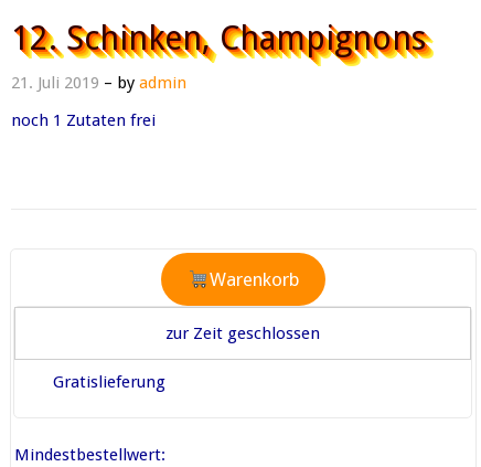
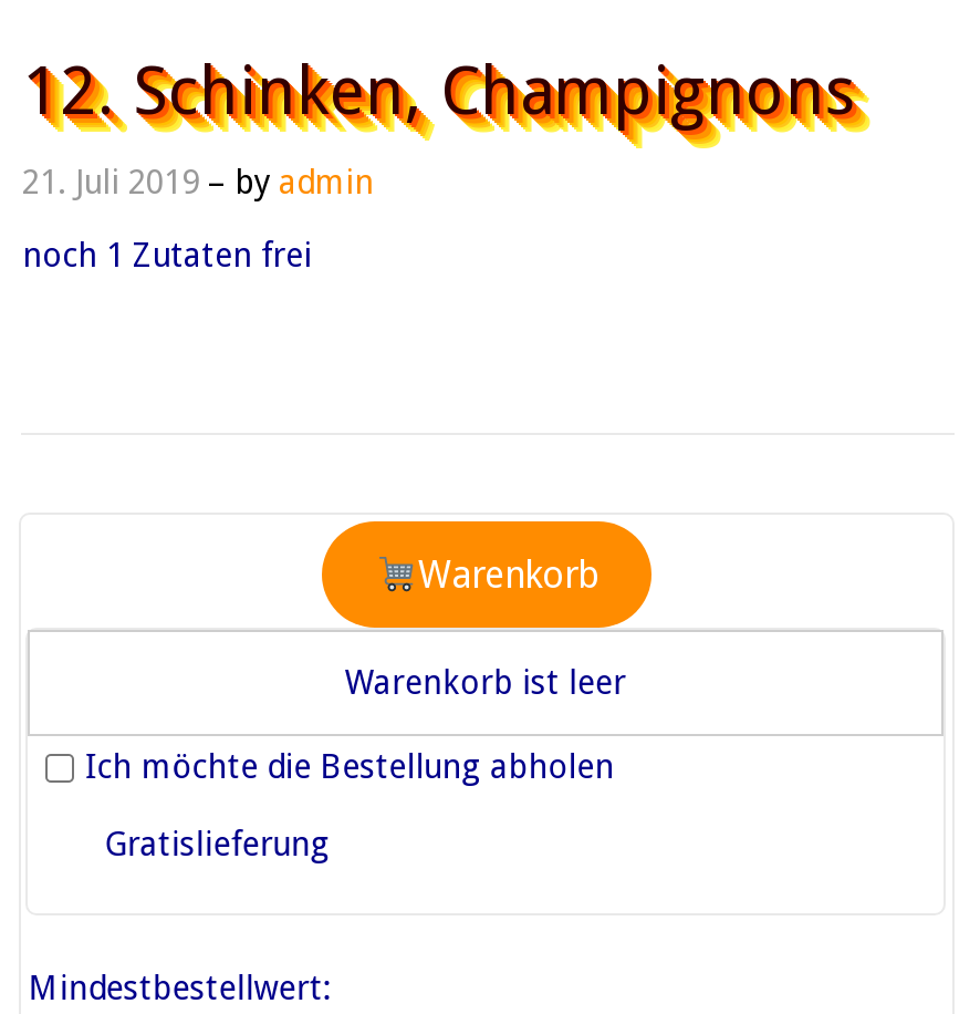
[165,324,320,343] zur Zeit geschlossen -> [86,664,626,788] Warenkorb ist leer | Ich möchte die Bestellung abholen

